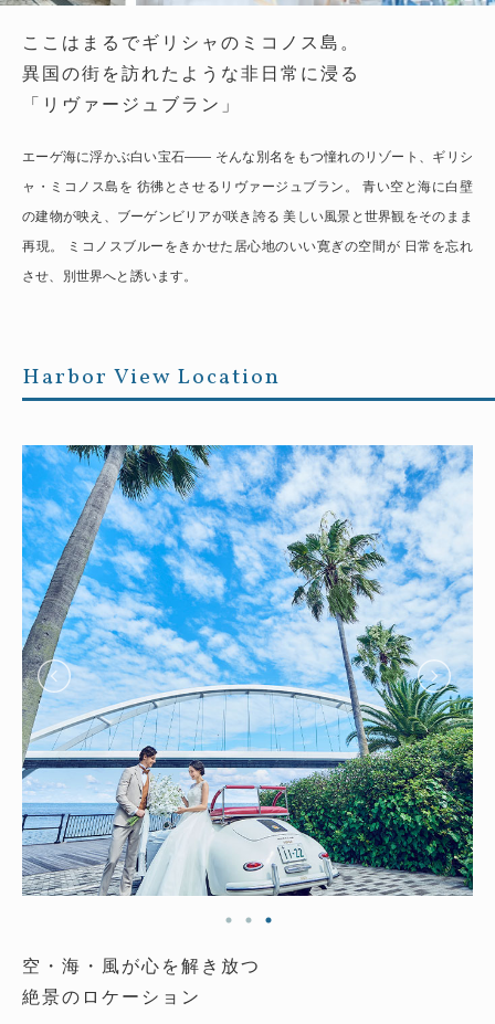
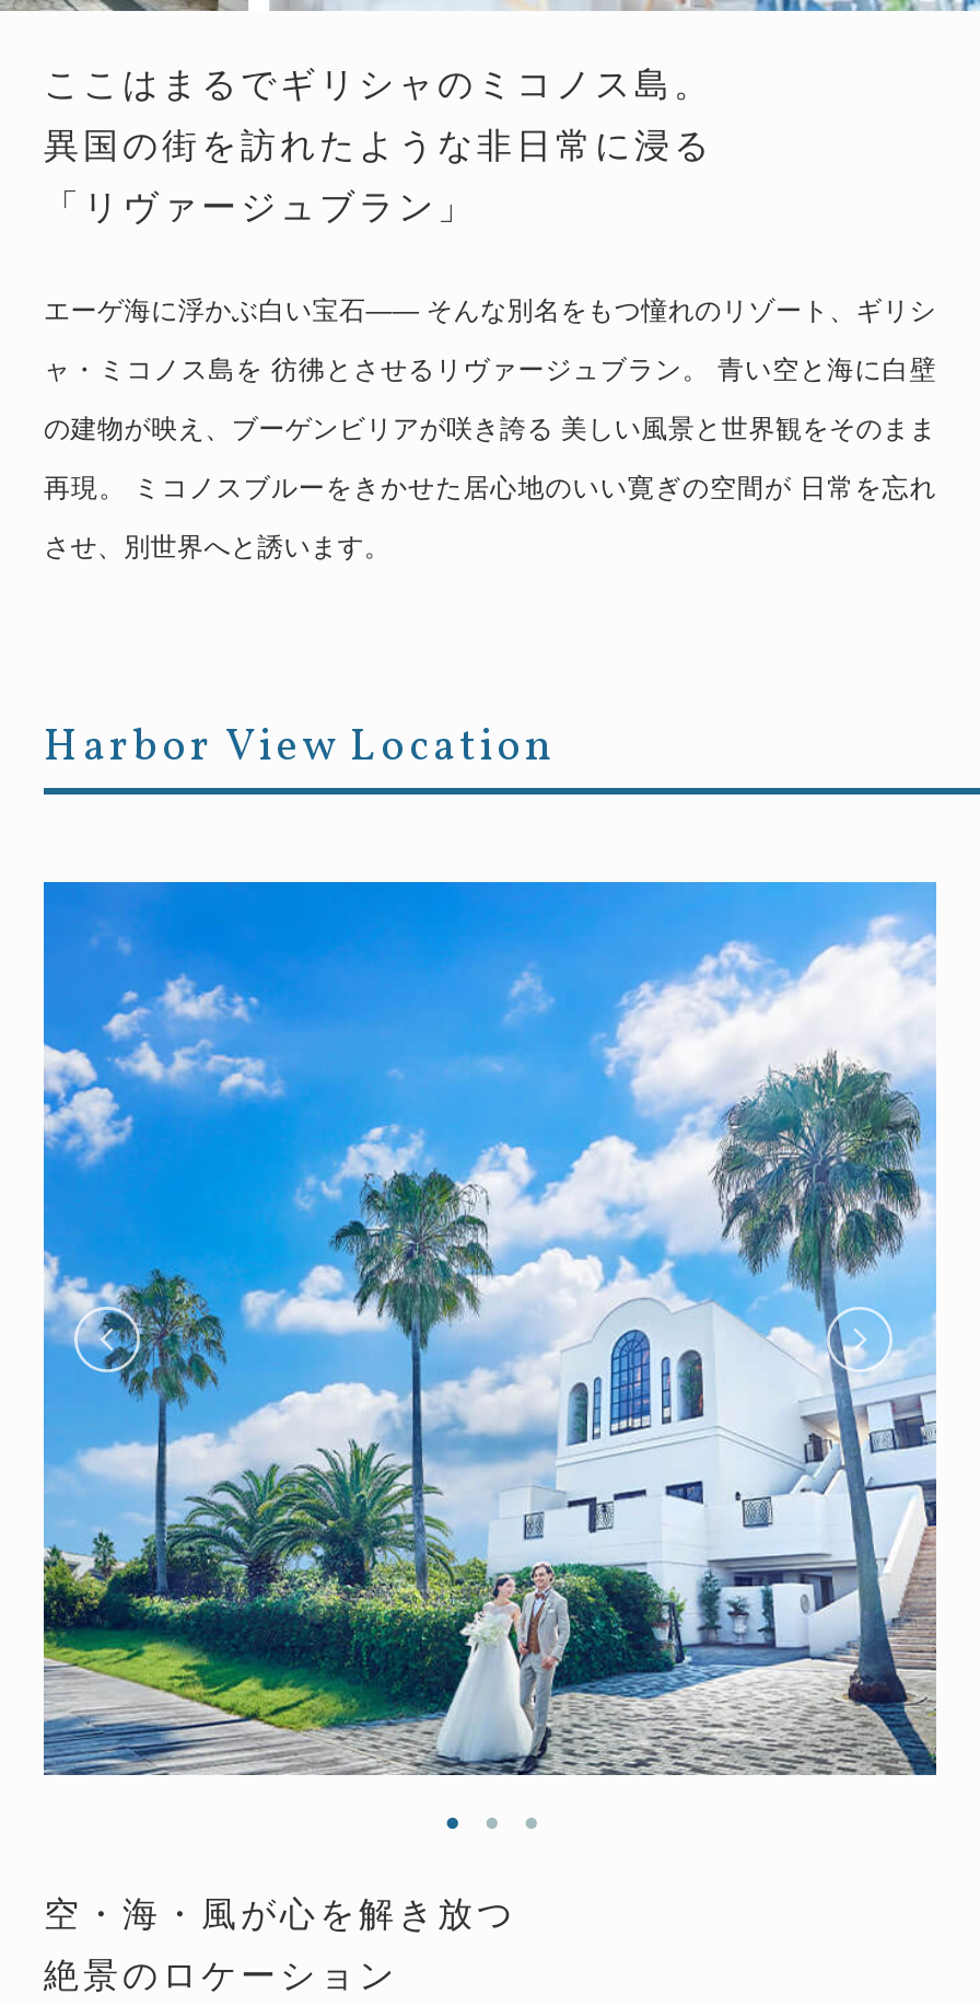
[21,444,474,896] [image] -> [42,880,938,1777] [image]

